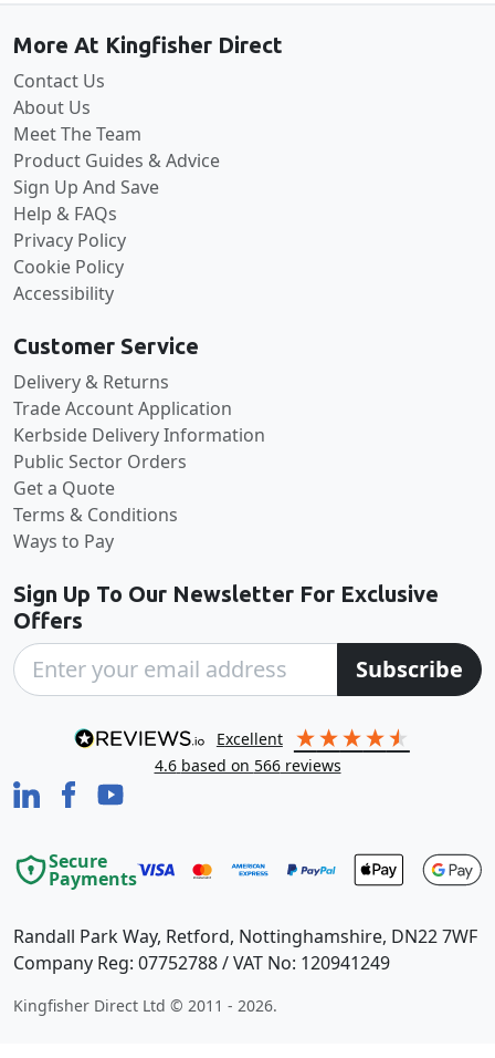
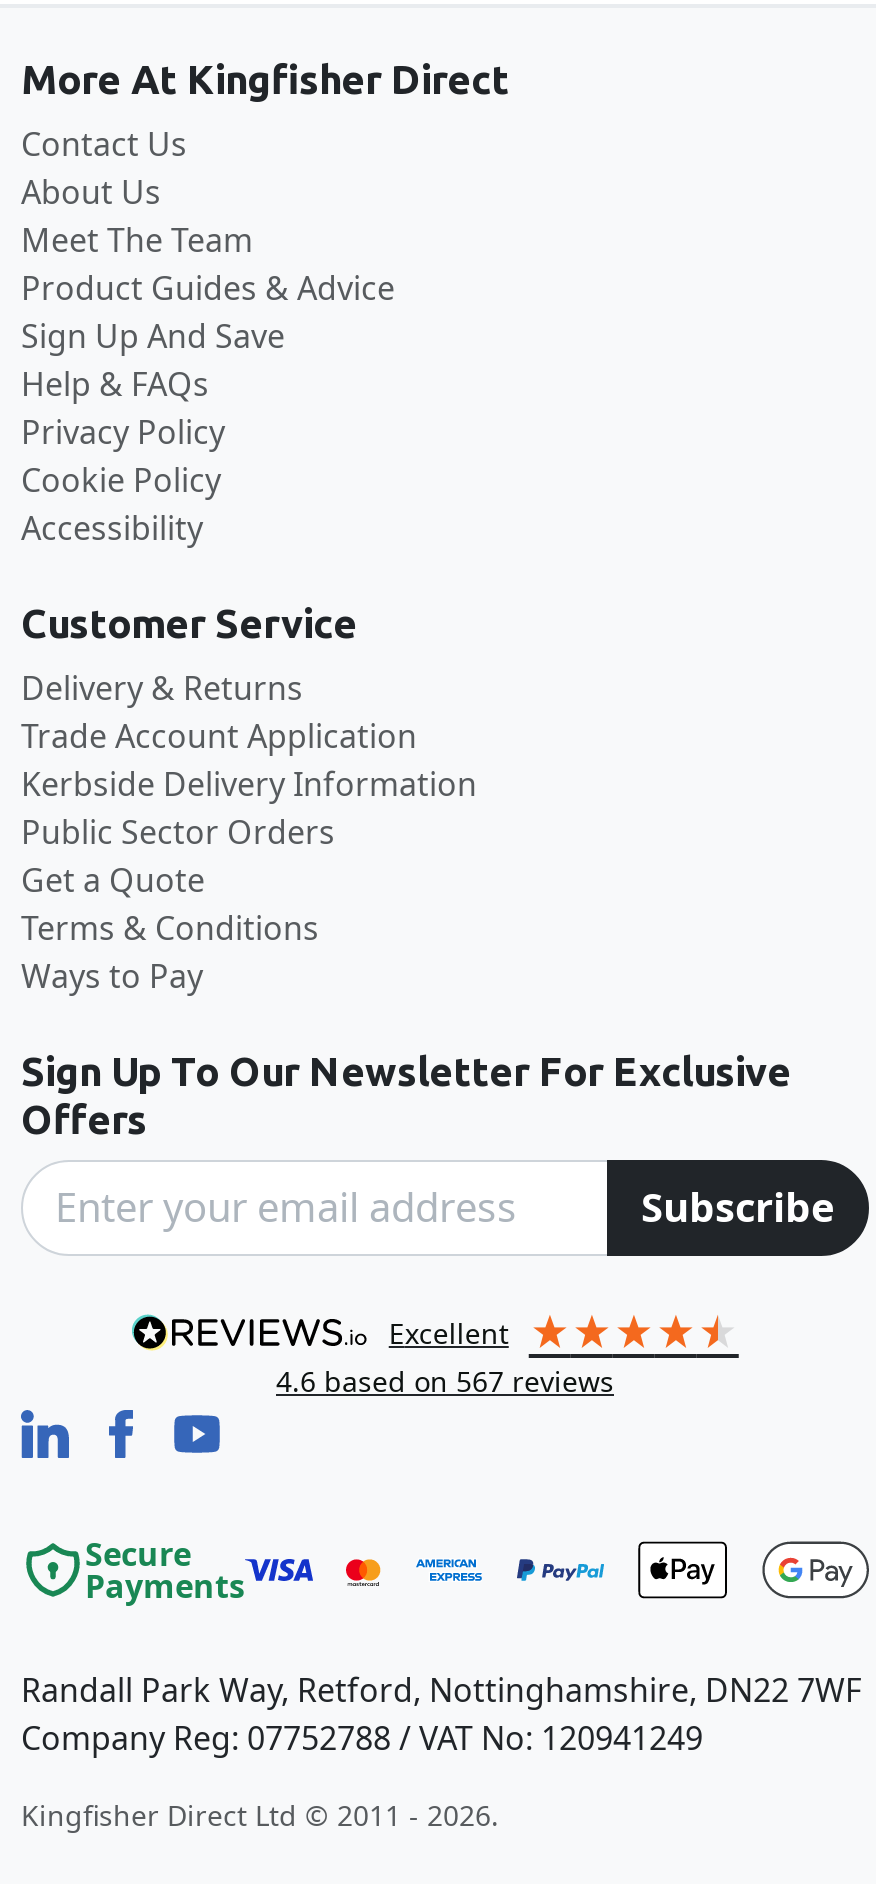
[154,754,341,775] 4.6 based on 566 reviews -> [276,1361,614,1399] 4.6 based on 567 reviews

